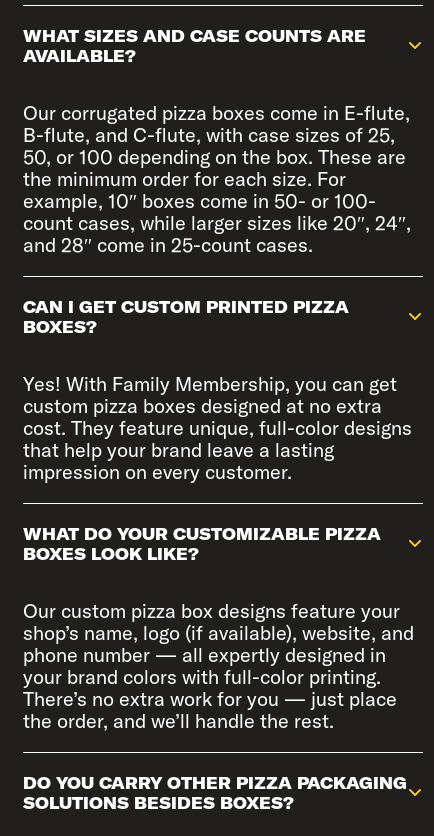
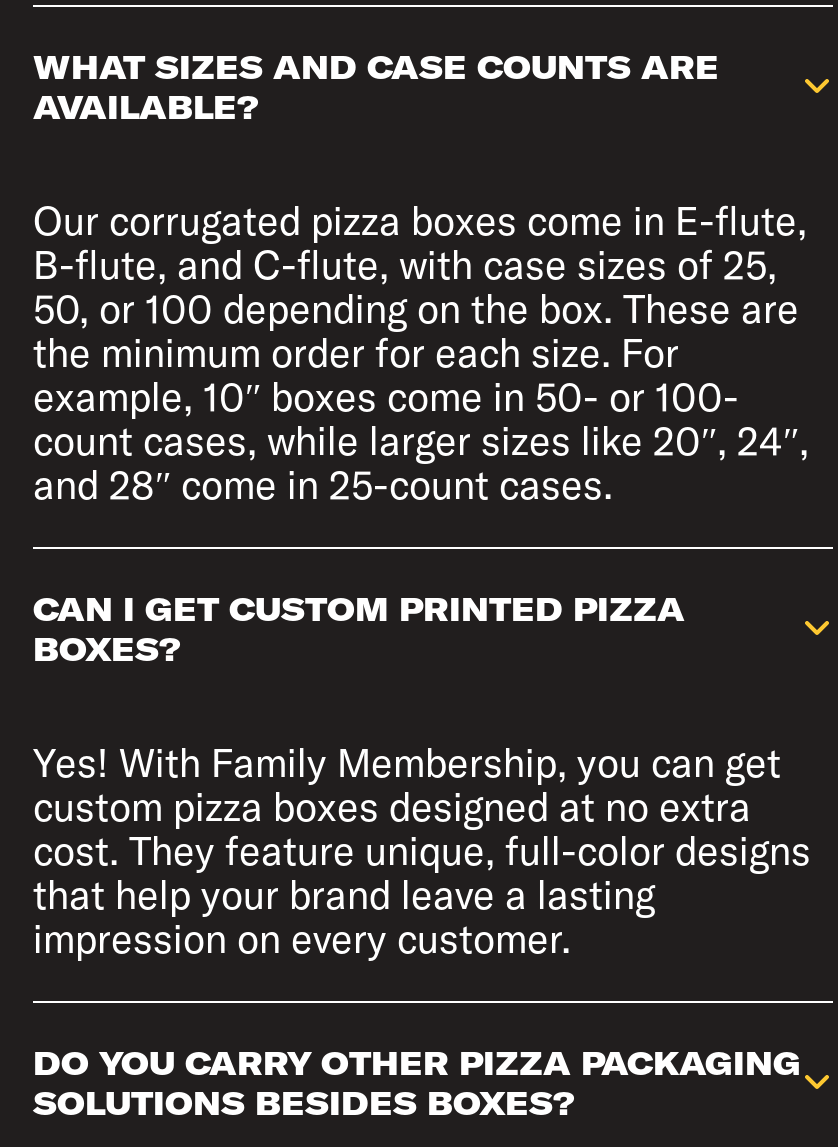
[23,524,414,733] WHAT DO YOUR CUSTOMIZABLE PIZZA | BOXES LOOK LIKE? | Our custom pizza box designs feature your | shop’s name, logo (if available), website, and | phone number — all expertly designed in | your brand colors with full-color printing. | There’s no extra work for you — just place | the order, and we’ll handle the rest. -> none

